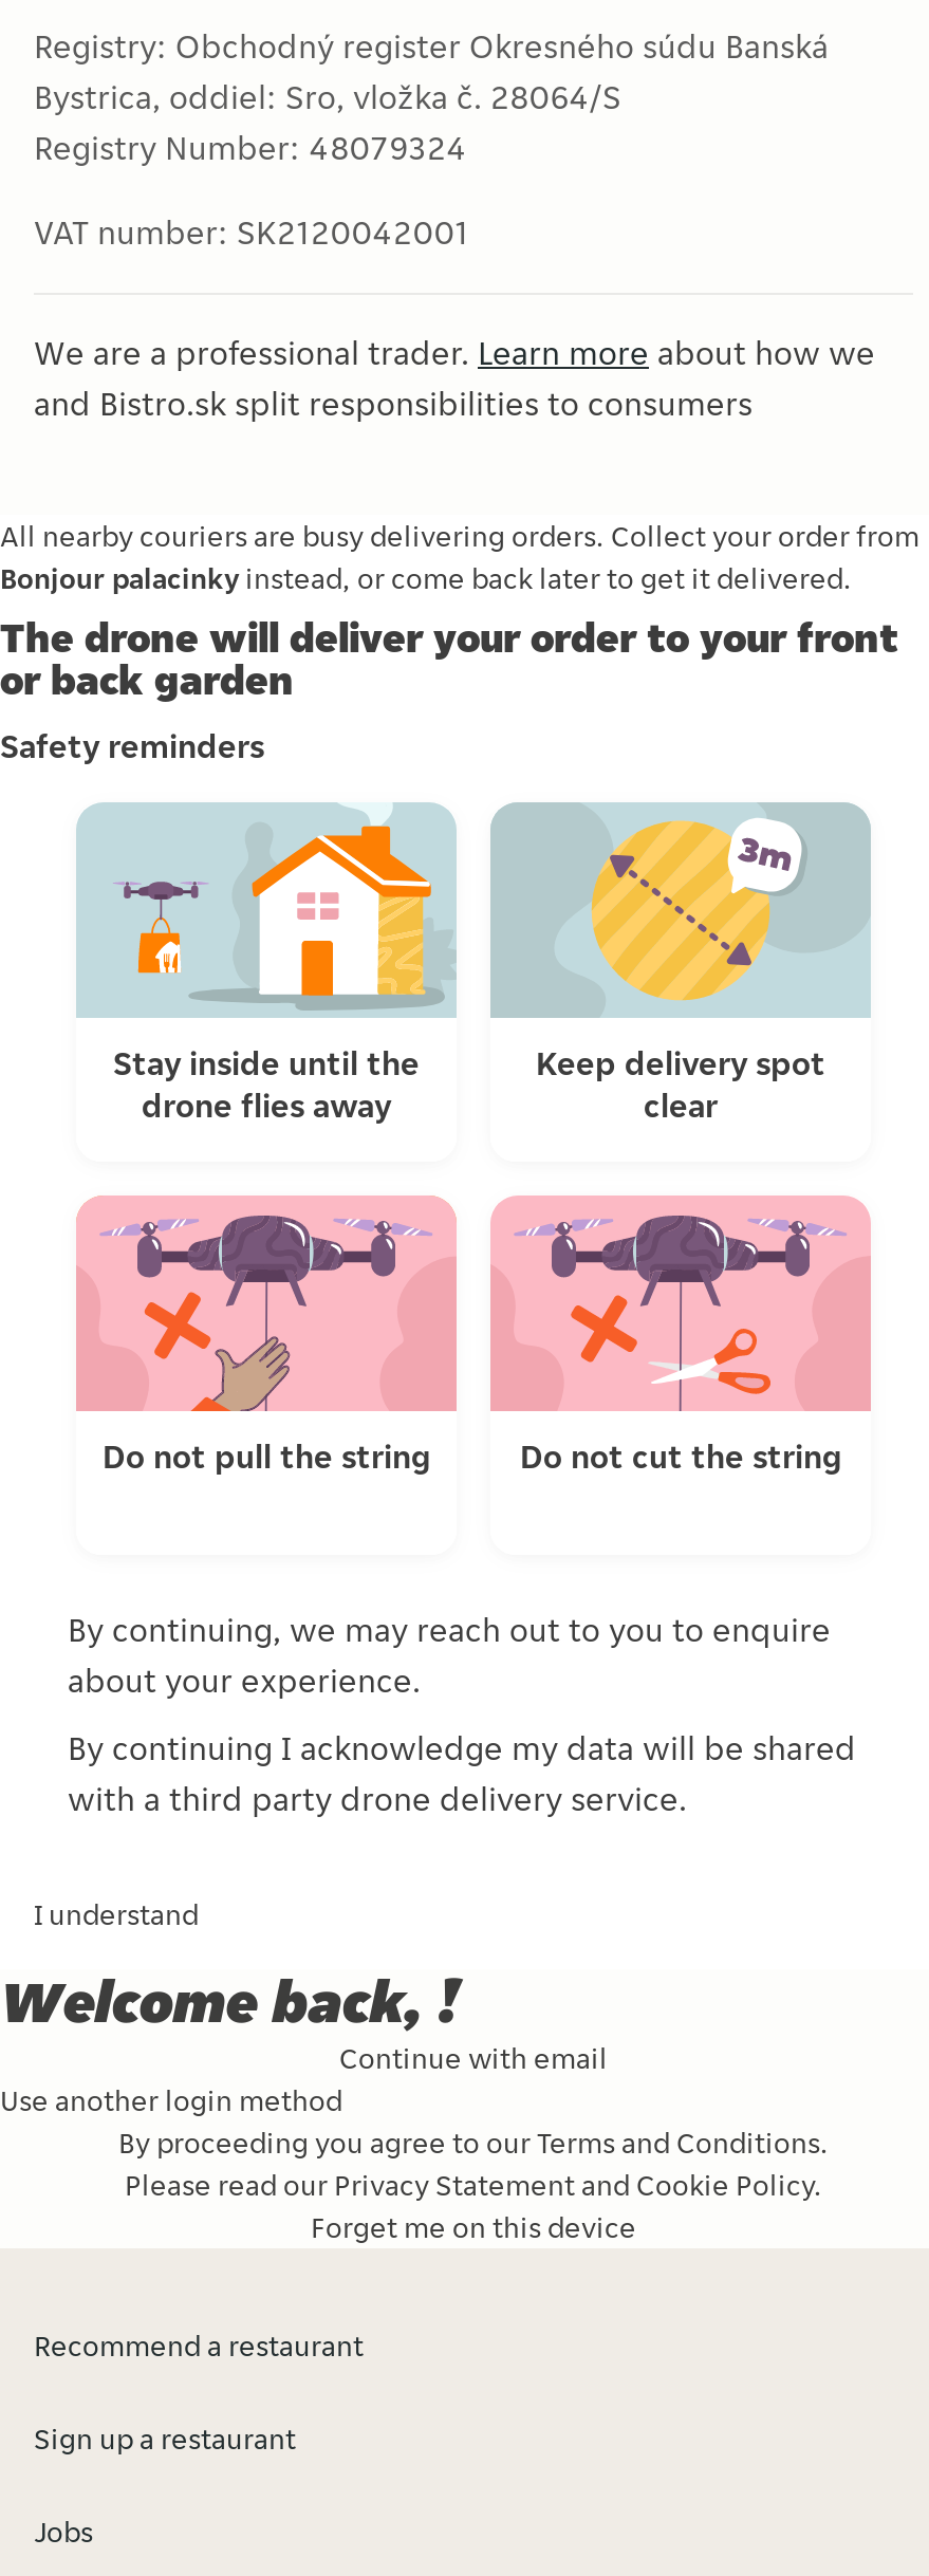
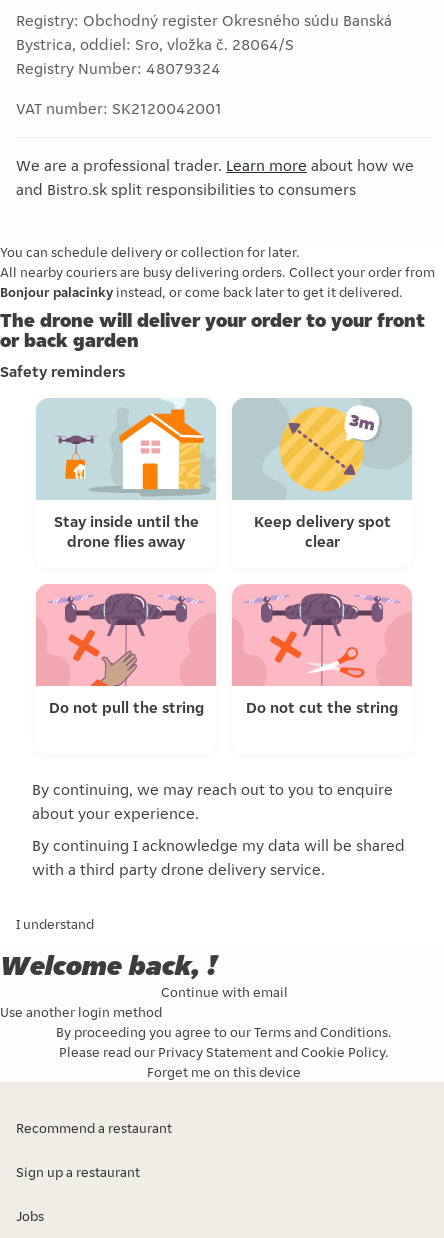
none -> [0,243,300,261] You can schedule delivery or collection for later.

